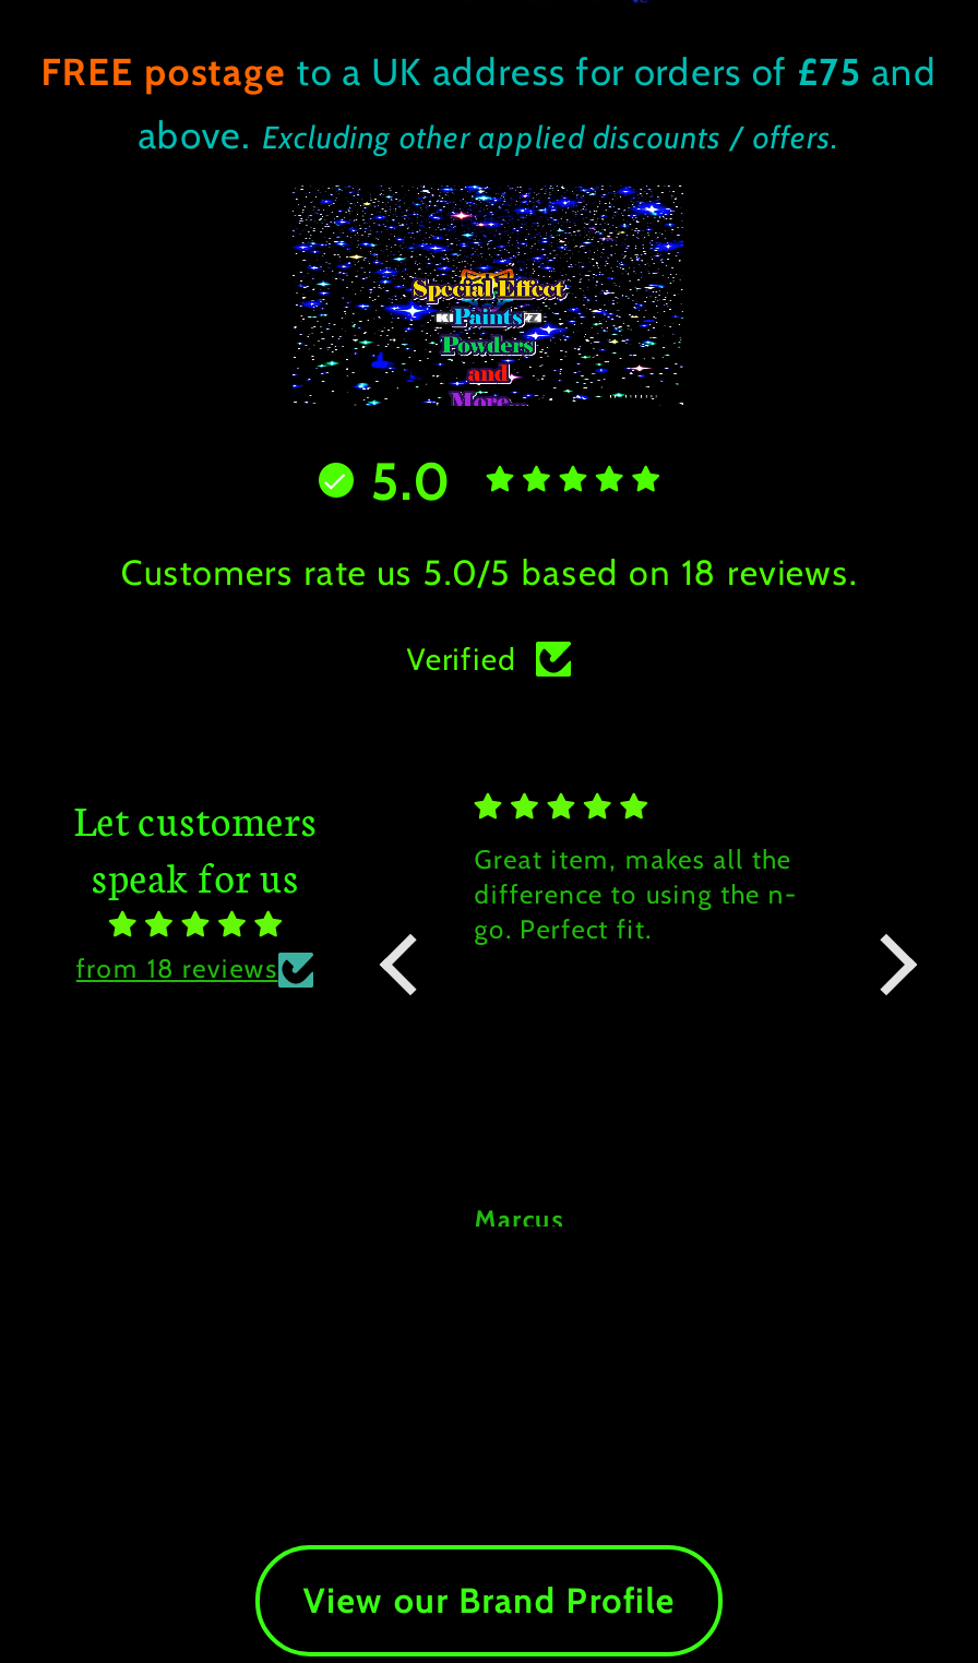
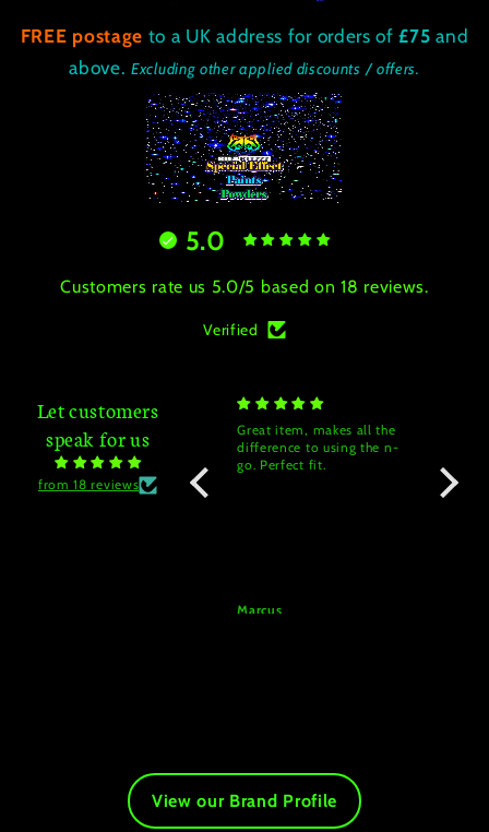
[290,183,685,408] [image] -> [145,92,343,204] [image]

